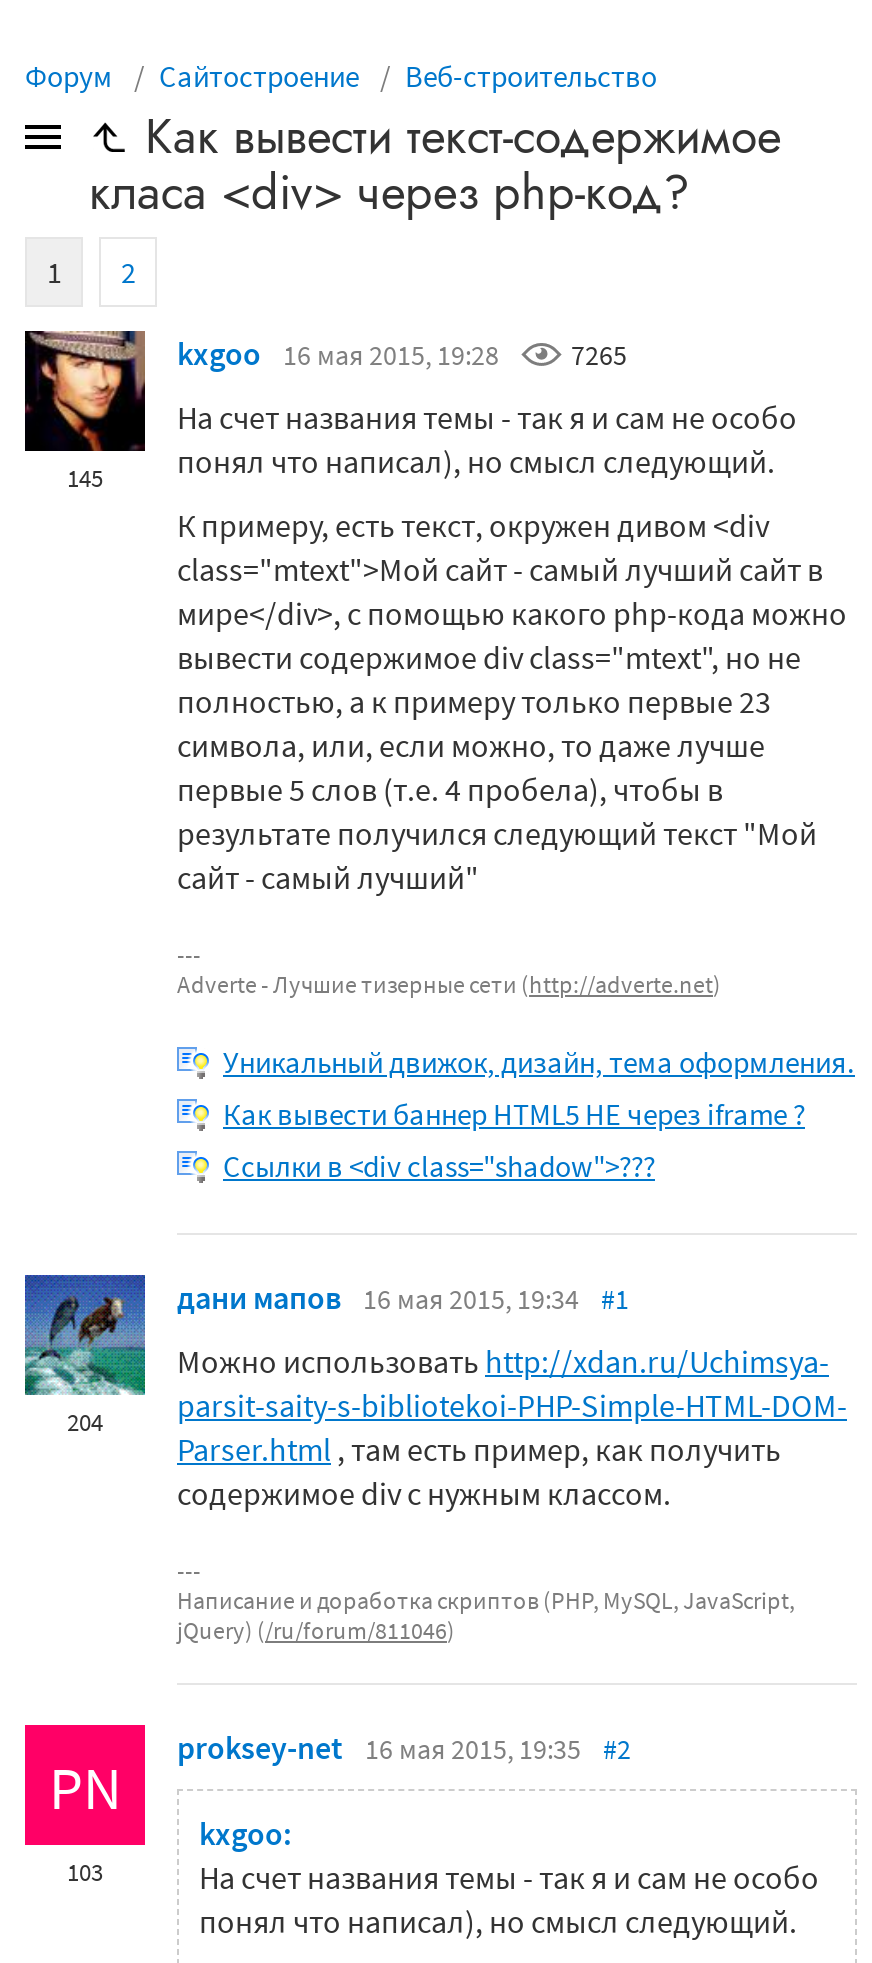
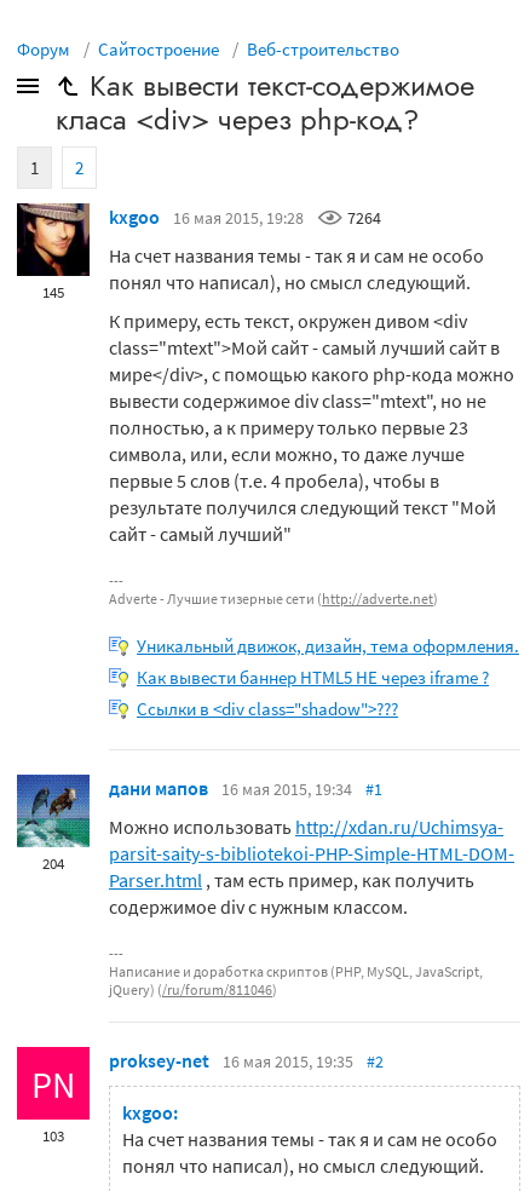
[177,333,627,373] kxgoo 16 мая 2015, 19:28 7265 -> [109,205,381,229] kxgoo 16 мая 2015, 19:28 7264

